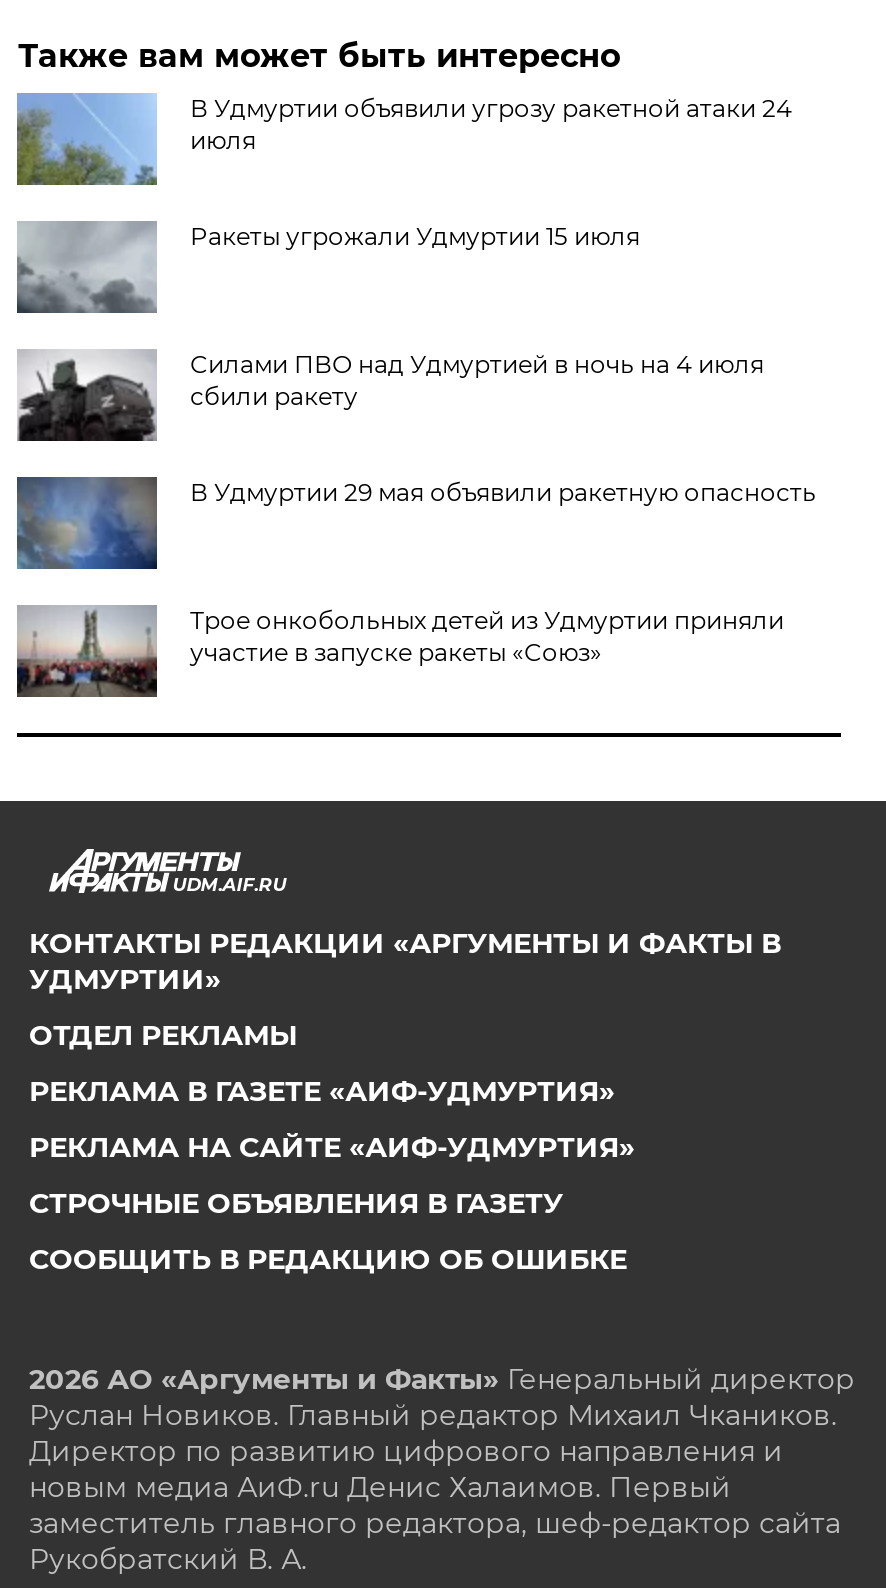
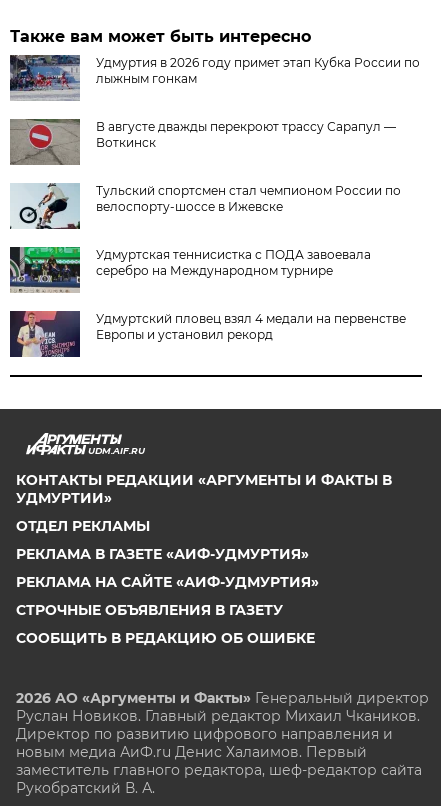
[15,91,792,185] [image] | В Удмуртии объявили угрозу ракетной атаки 24 | июля -> [9,54,420,101] [image] | Удмуртия в 2026 году примет этап Кубка России по | лыжным гонкам
[17,221,640,313] [image] | Ракеты угрожали Удмуртии 15 июля -> [10,118,396,165] [image] | В августе дважды перекроют трассу Сарапул — | Воткинск
[17,349,764,443] [image] | Силами ПВО над Удмуртией в ночь на 4 июля | сбили ракету -> [10,183,401,230] [image] | Тульский спортсмен стал чемпионом России по | велоспорту-шоссе в Ижевске
[15,477,816,571] [image] | В Удмуртии 29 мая объявили ракетную опасность -> [9,246,371,294] [image] | Удмуртская теннисистка с ПОДА завоевала | серебро на Международном турнире
[15,605,784,699] [image] | Трое онкобольных детей из Удмуртии приняли | участие в запуске ракеты «Союз» -> [10,310,406,357] [image] | Удмуртский пловец взял 4 медали на первенстве | Европы и установил рекорд

